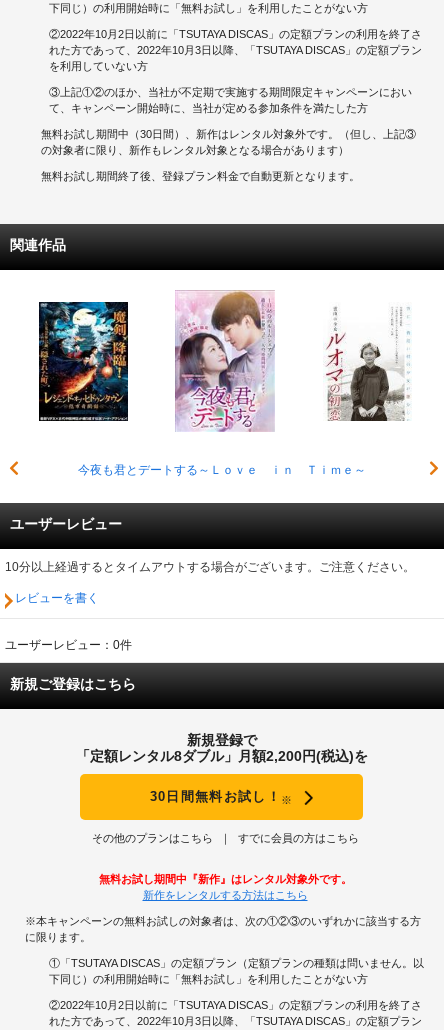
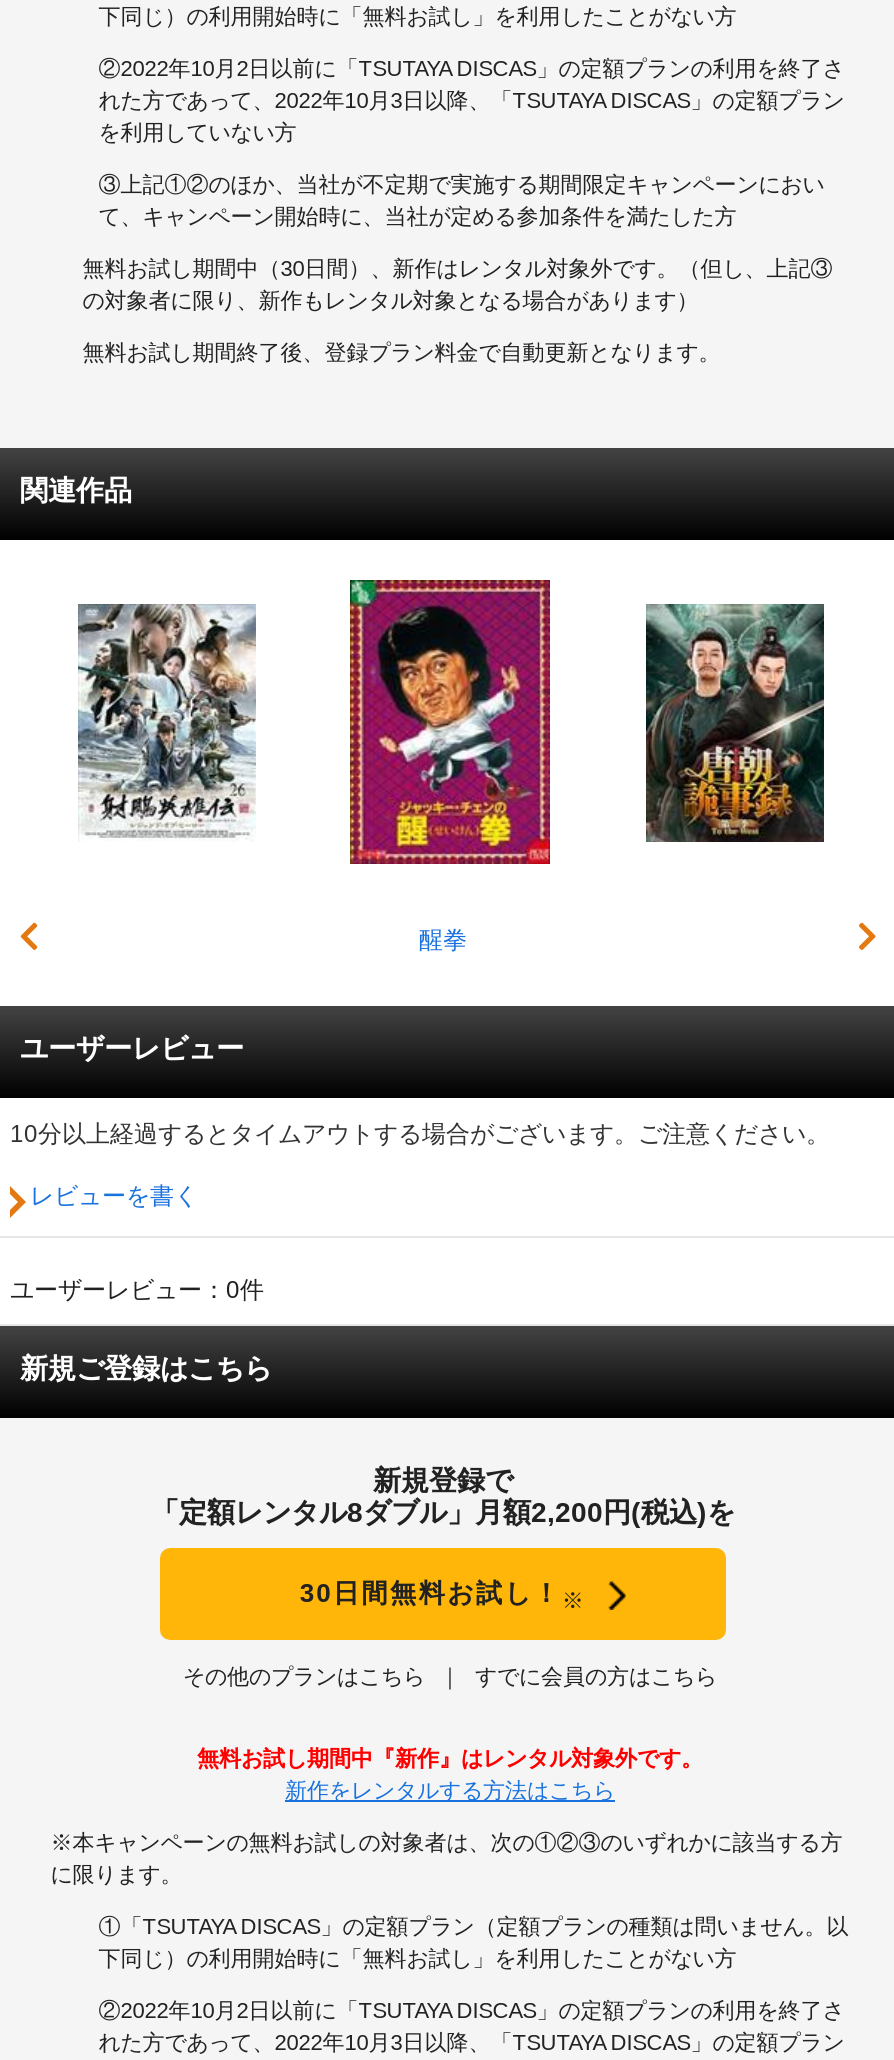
[77,290,365,477] [image] | 今夜も君とデートする～Ｌｏｖｅ ｉｎ Ｔｉｍｅ～ -> [348,578,552,953] [image] | 醒拳
[38,301,129,422] [image] -> [76,602,258,842] [image]
[323,302,412,421] [image] -> [644,602,826,844] [image]

